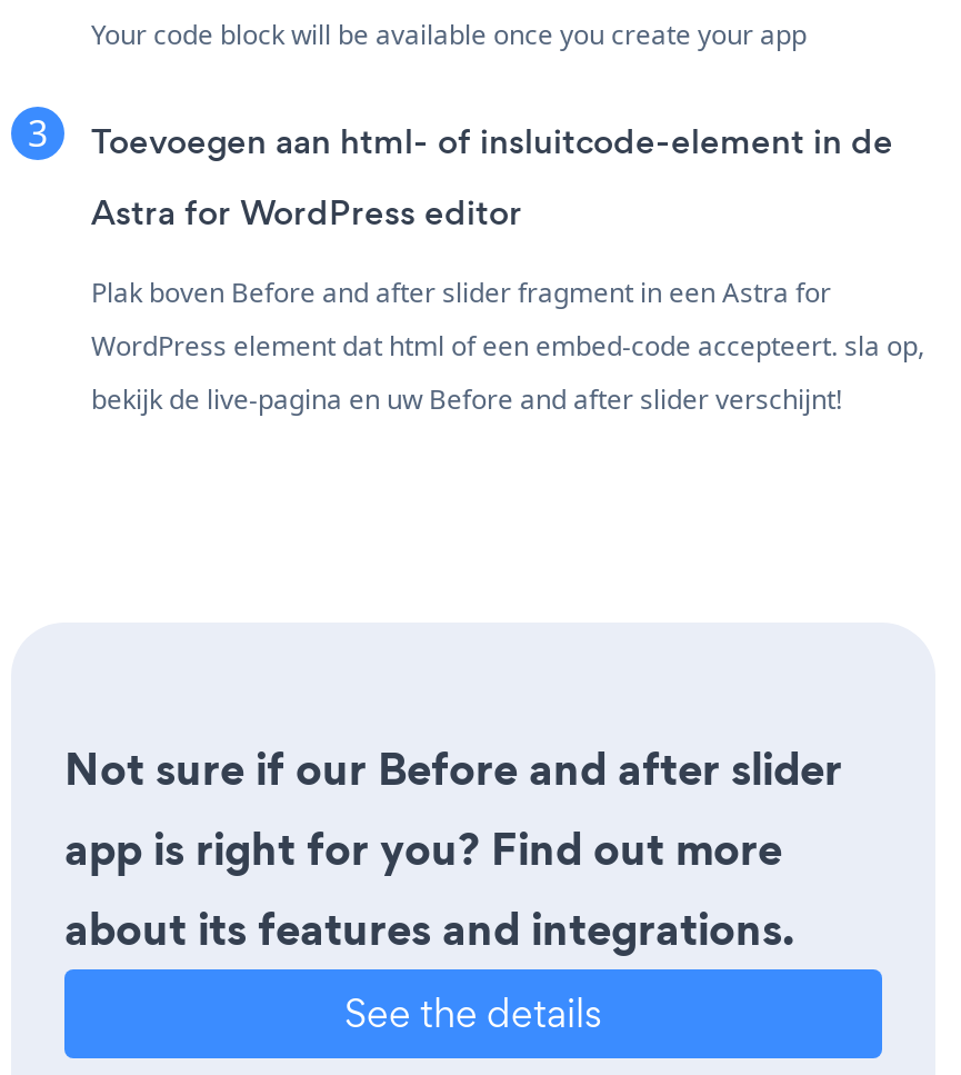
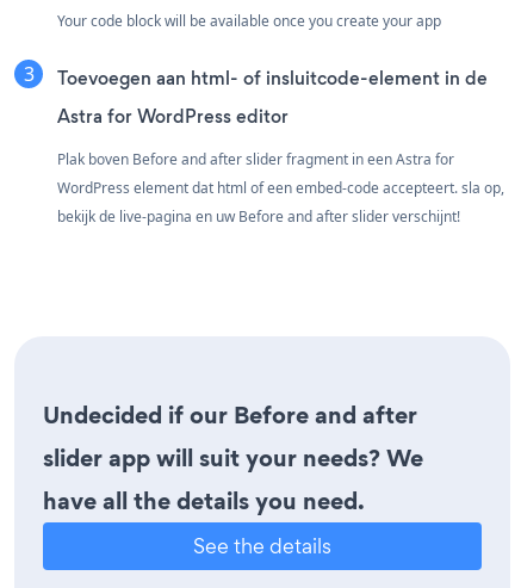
[64,739,842,961] Not sure if our Before and after slider | app is right for you? Find out more | about its features and integrations. -> [43,399,423,518] Undecided if our Before and after | slider app will suit your needs? We | have all the details you need.

